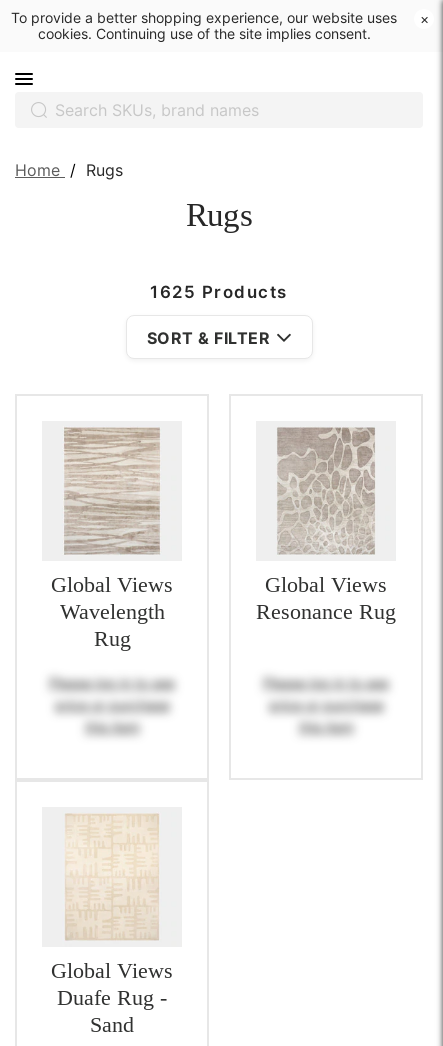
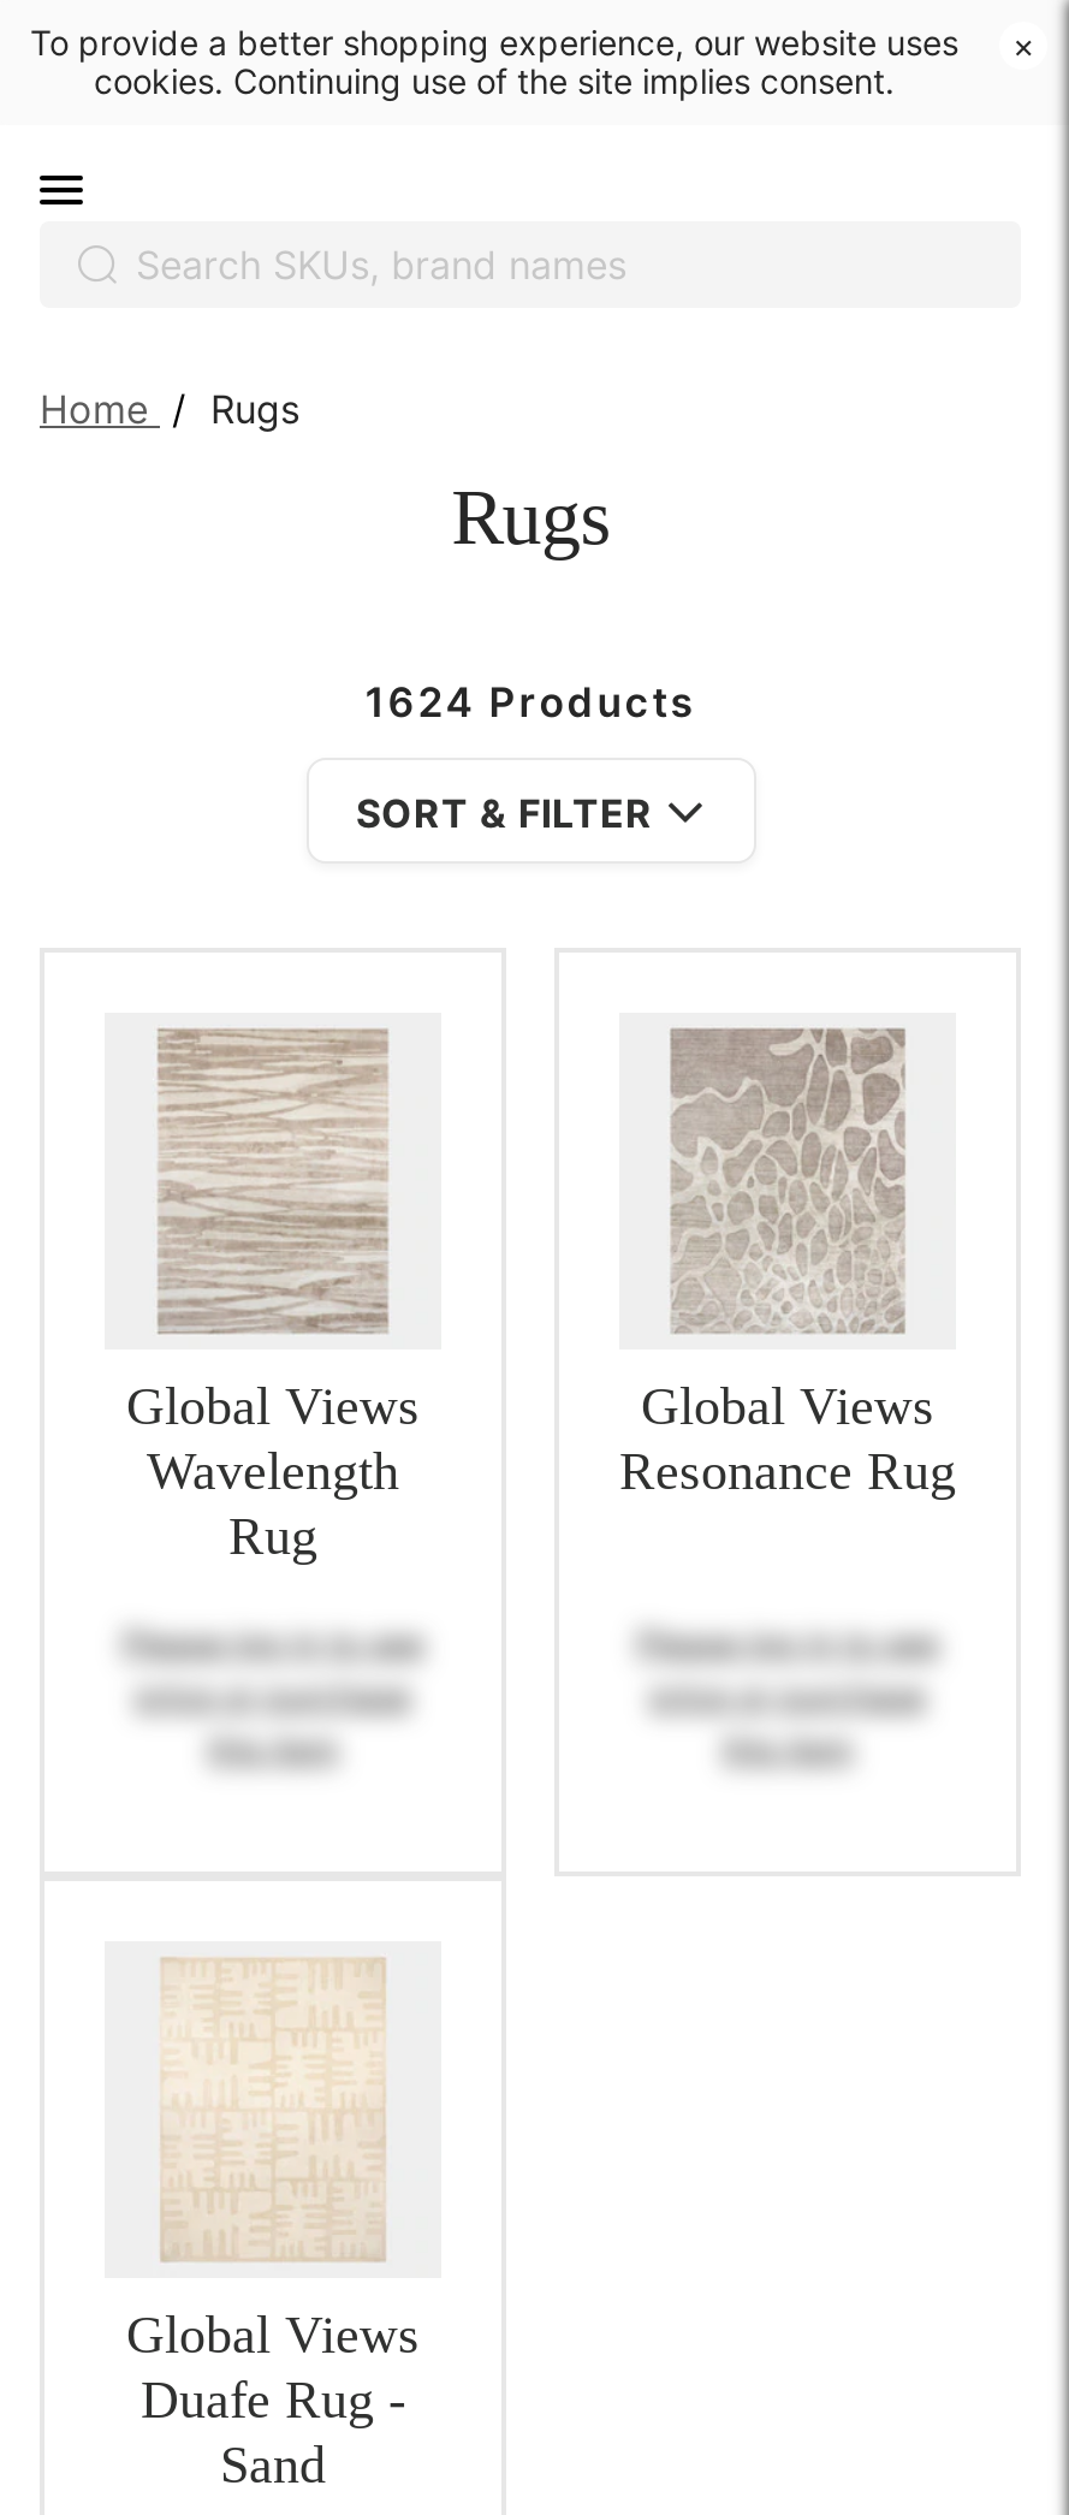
[150,281,288,301] 1625 Products -> [365,677,696,725] 1624 Products

